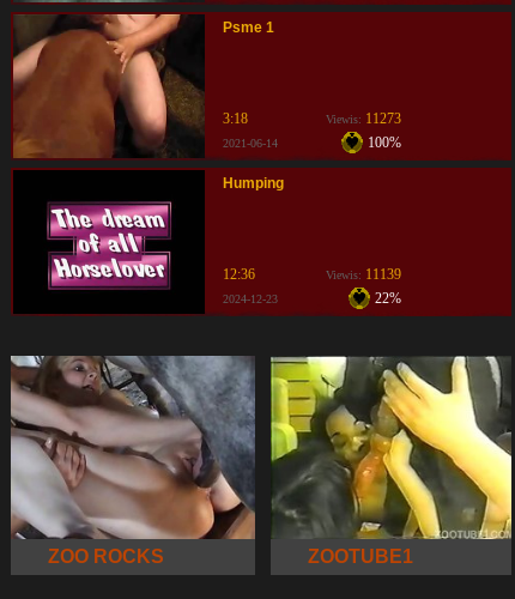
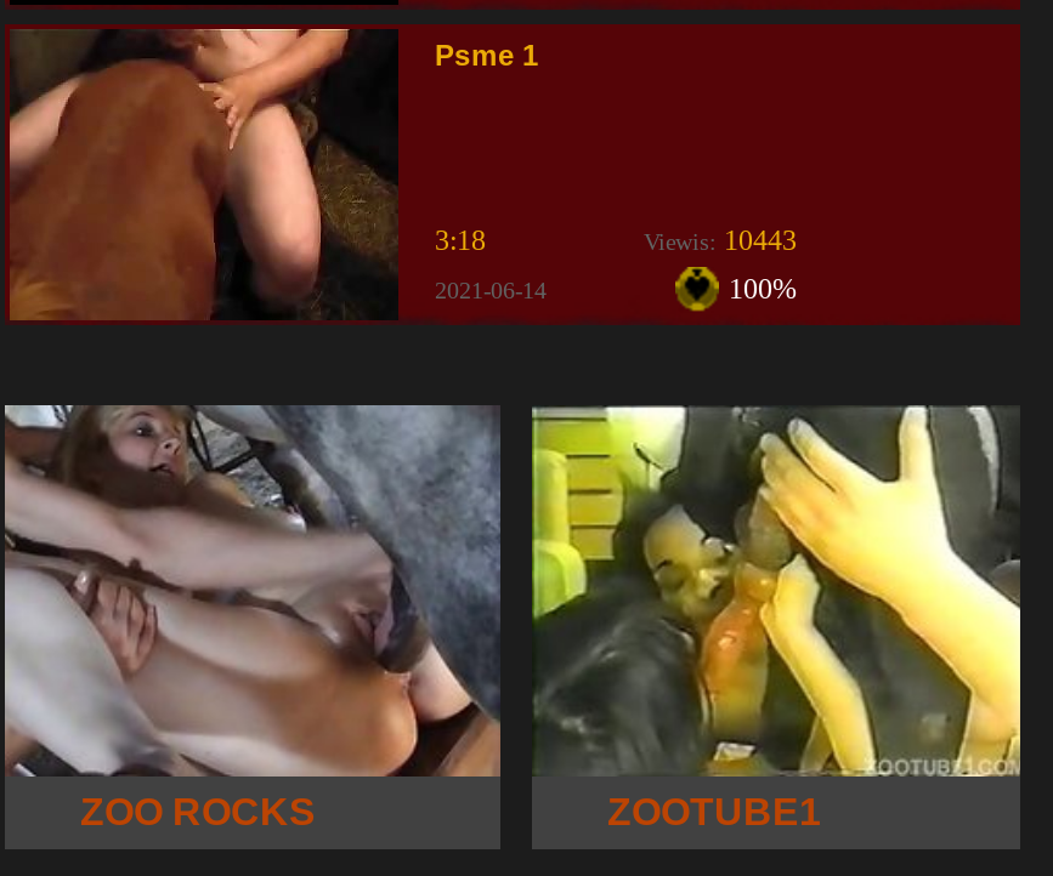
[326,110,401,127] Viewis: 11273 -> [644,223,797,257] Viewis: 10443
[223,175,284,192] Humping -> none
[13,199,401,314] [image] | 12:36 | Viewis: 11139 | 2024-12-23 | 22% -> none

